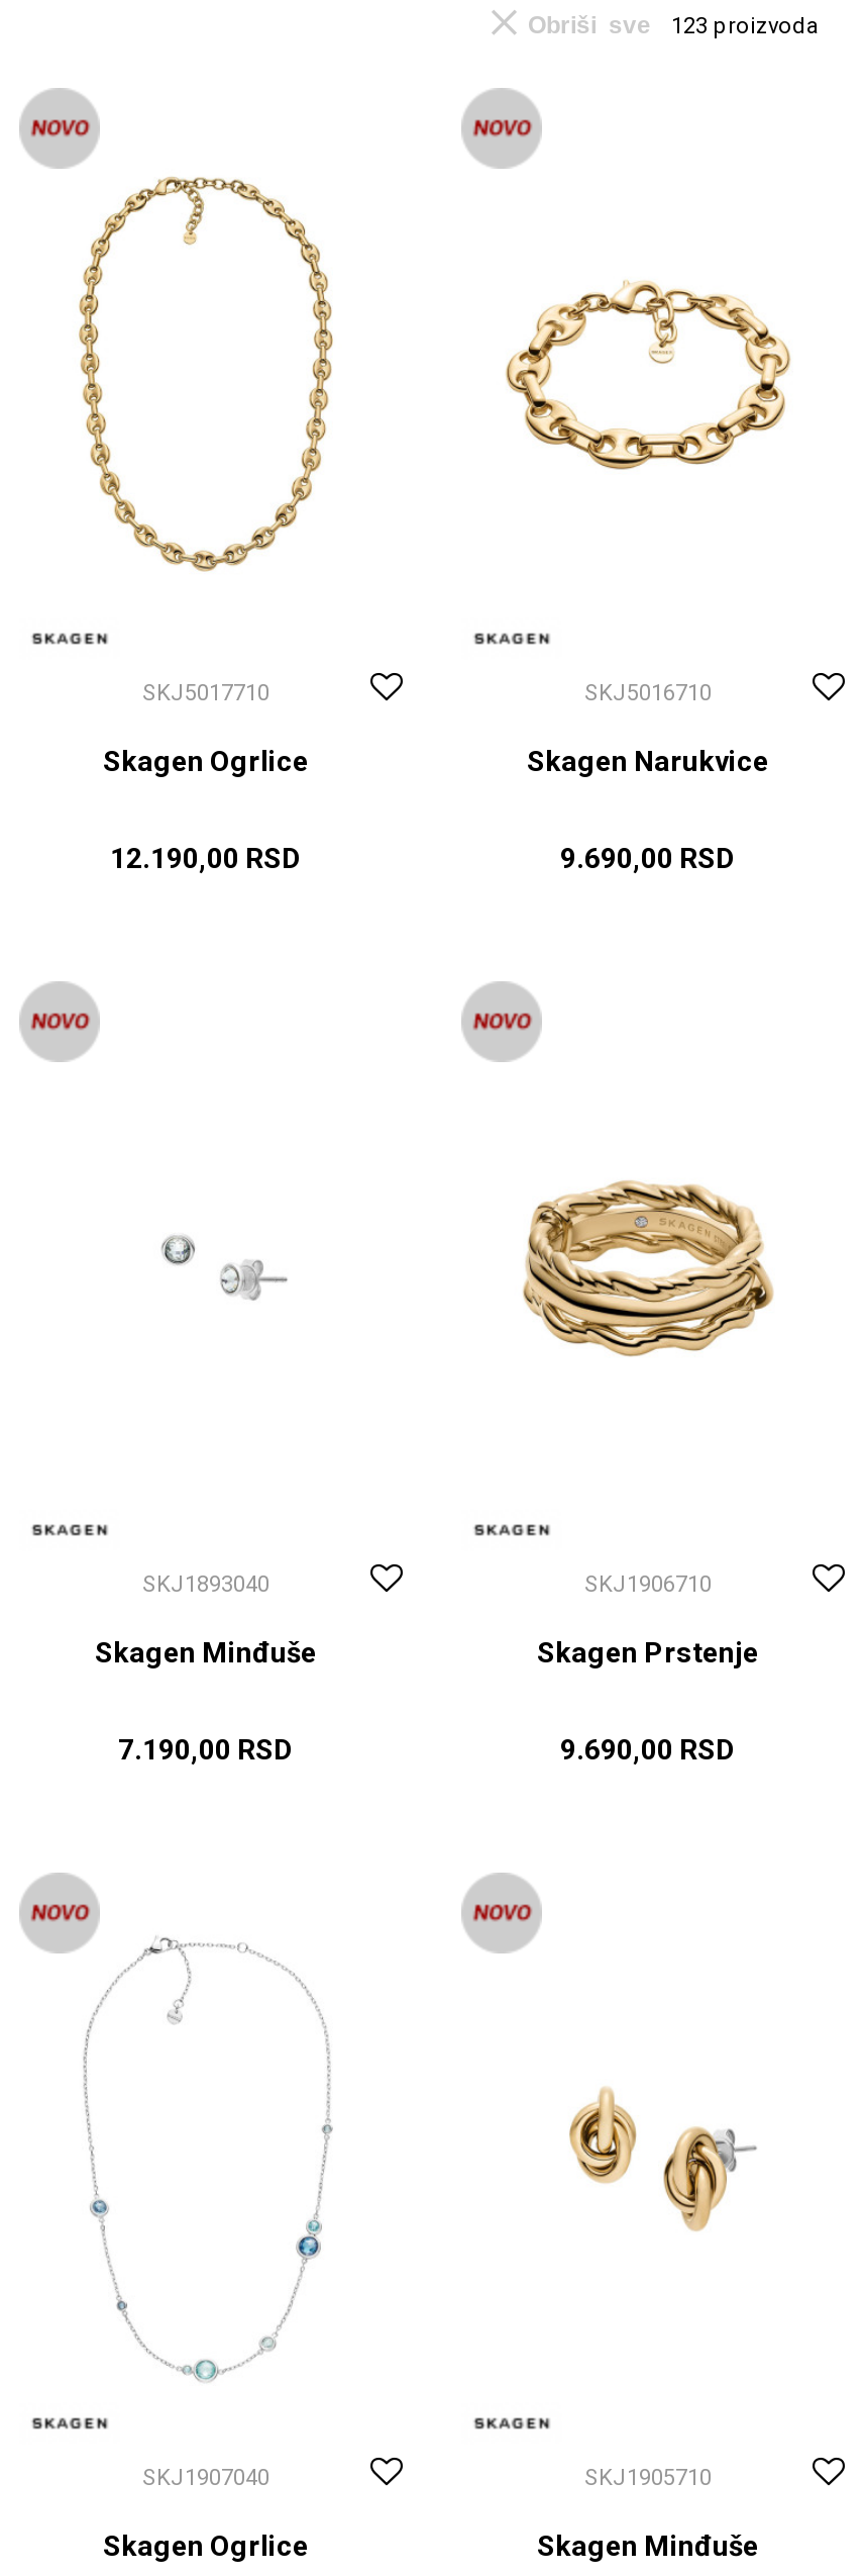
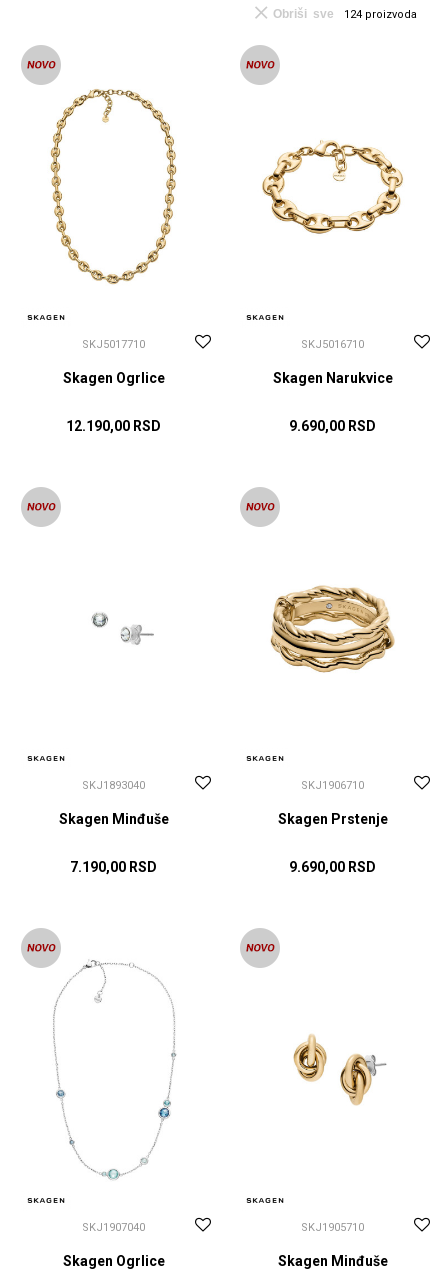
[528,11,819,39] Obriši sve 123 proizvoda -> [273,7,417,21] Obriši sve 124 proizvoda

